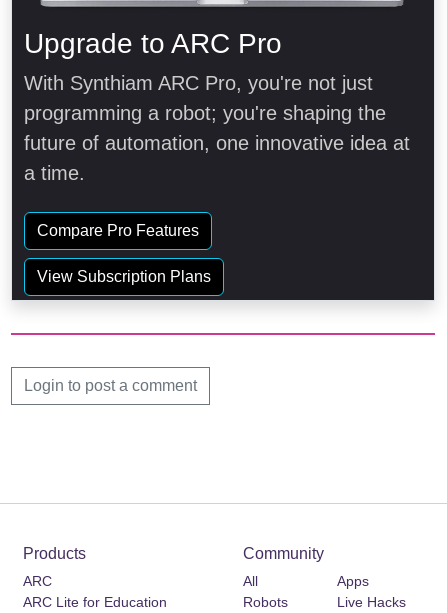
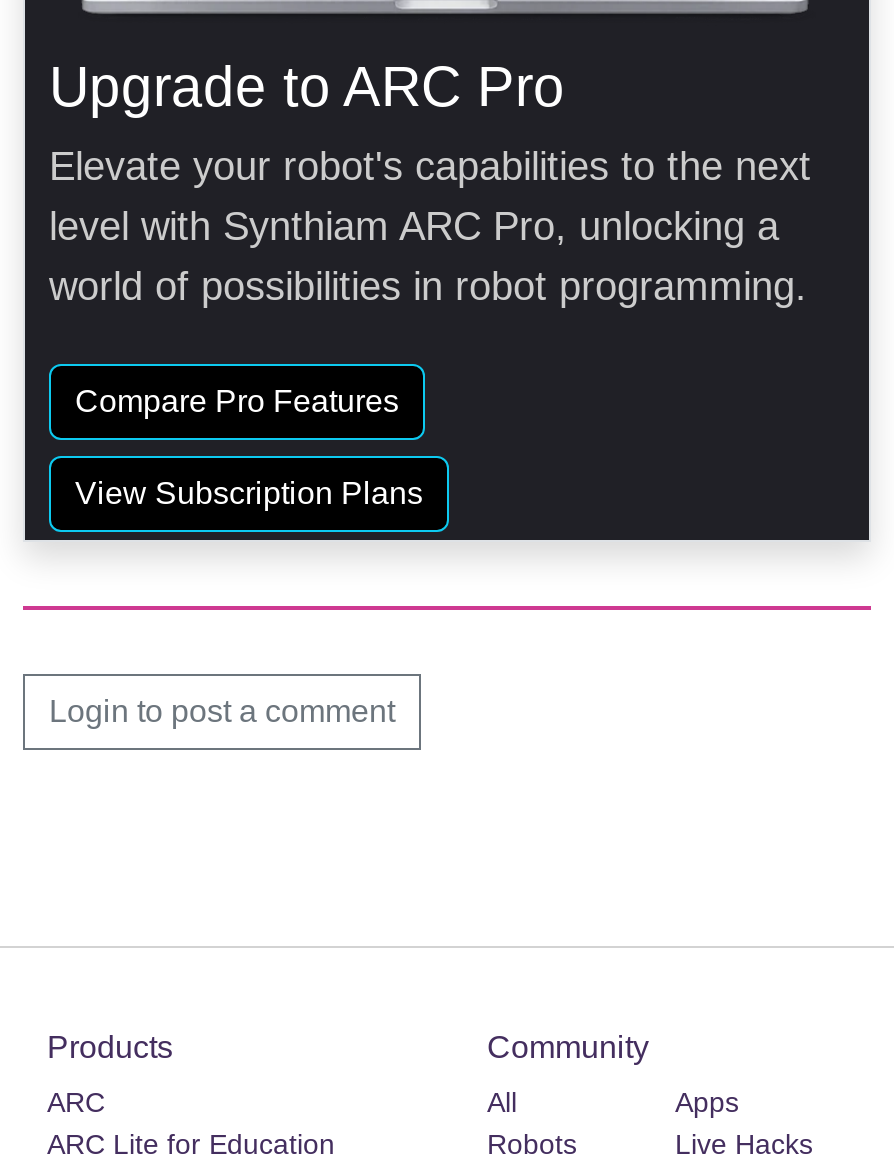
[24,72,410,184] With Synthiam ARC Pro, you're not just | programming a robot; you're shaping the | future of automation, one innovative idea at | a time. -> [49,145,811,309] Elevate your robot's capabilities to the next | level with Synthiam ARC Pro, unlocking a | world of possibilities in robot programming.

